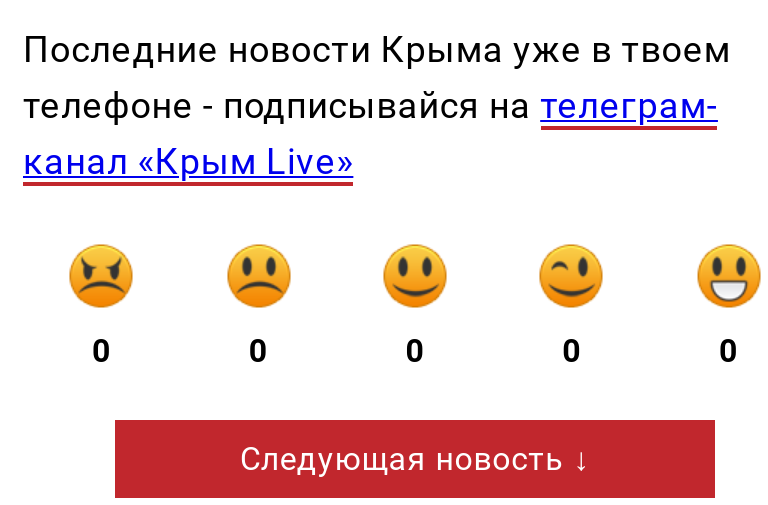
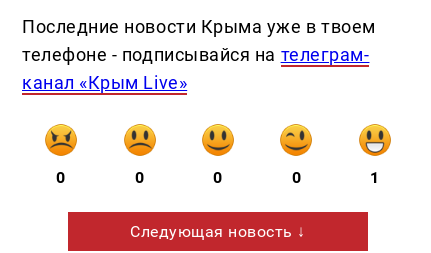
[719,333,738,371] 0 -> [370,168,379,187] 1

